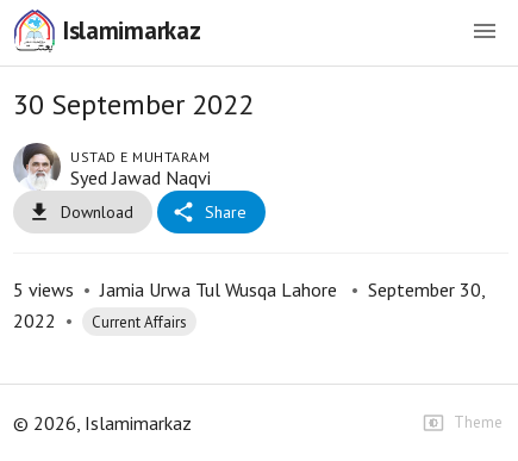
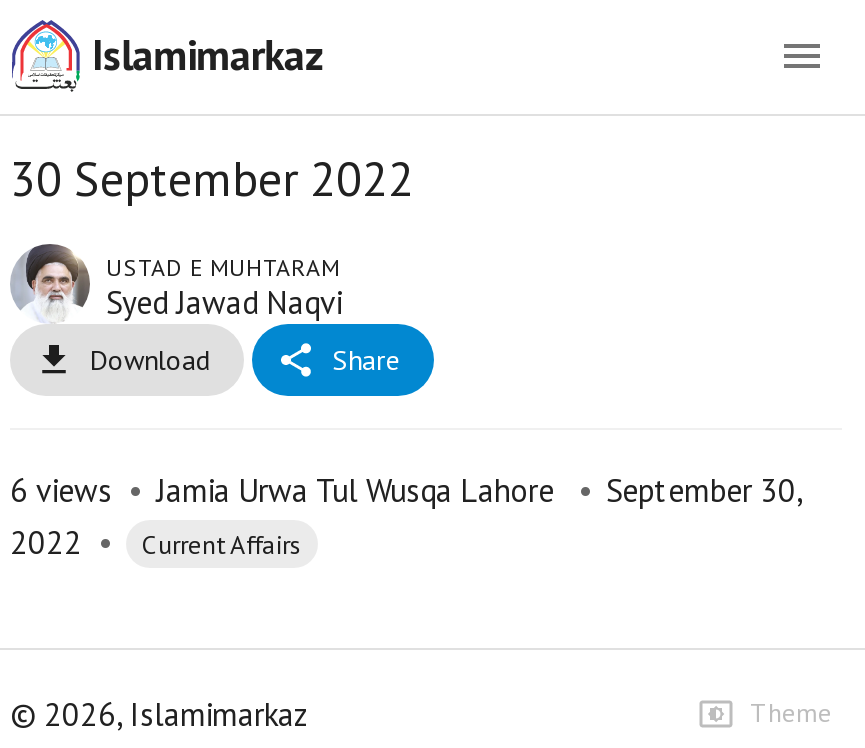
[13,278,485,301] 5 views • Jamia Urwa Tul Wusqa Lahore • September 30, -> [10,470,802,510] 6 views • Jamia Urwa Tul Wusqa Lahore • September 30,

